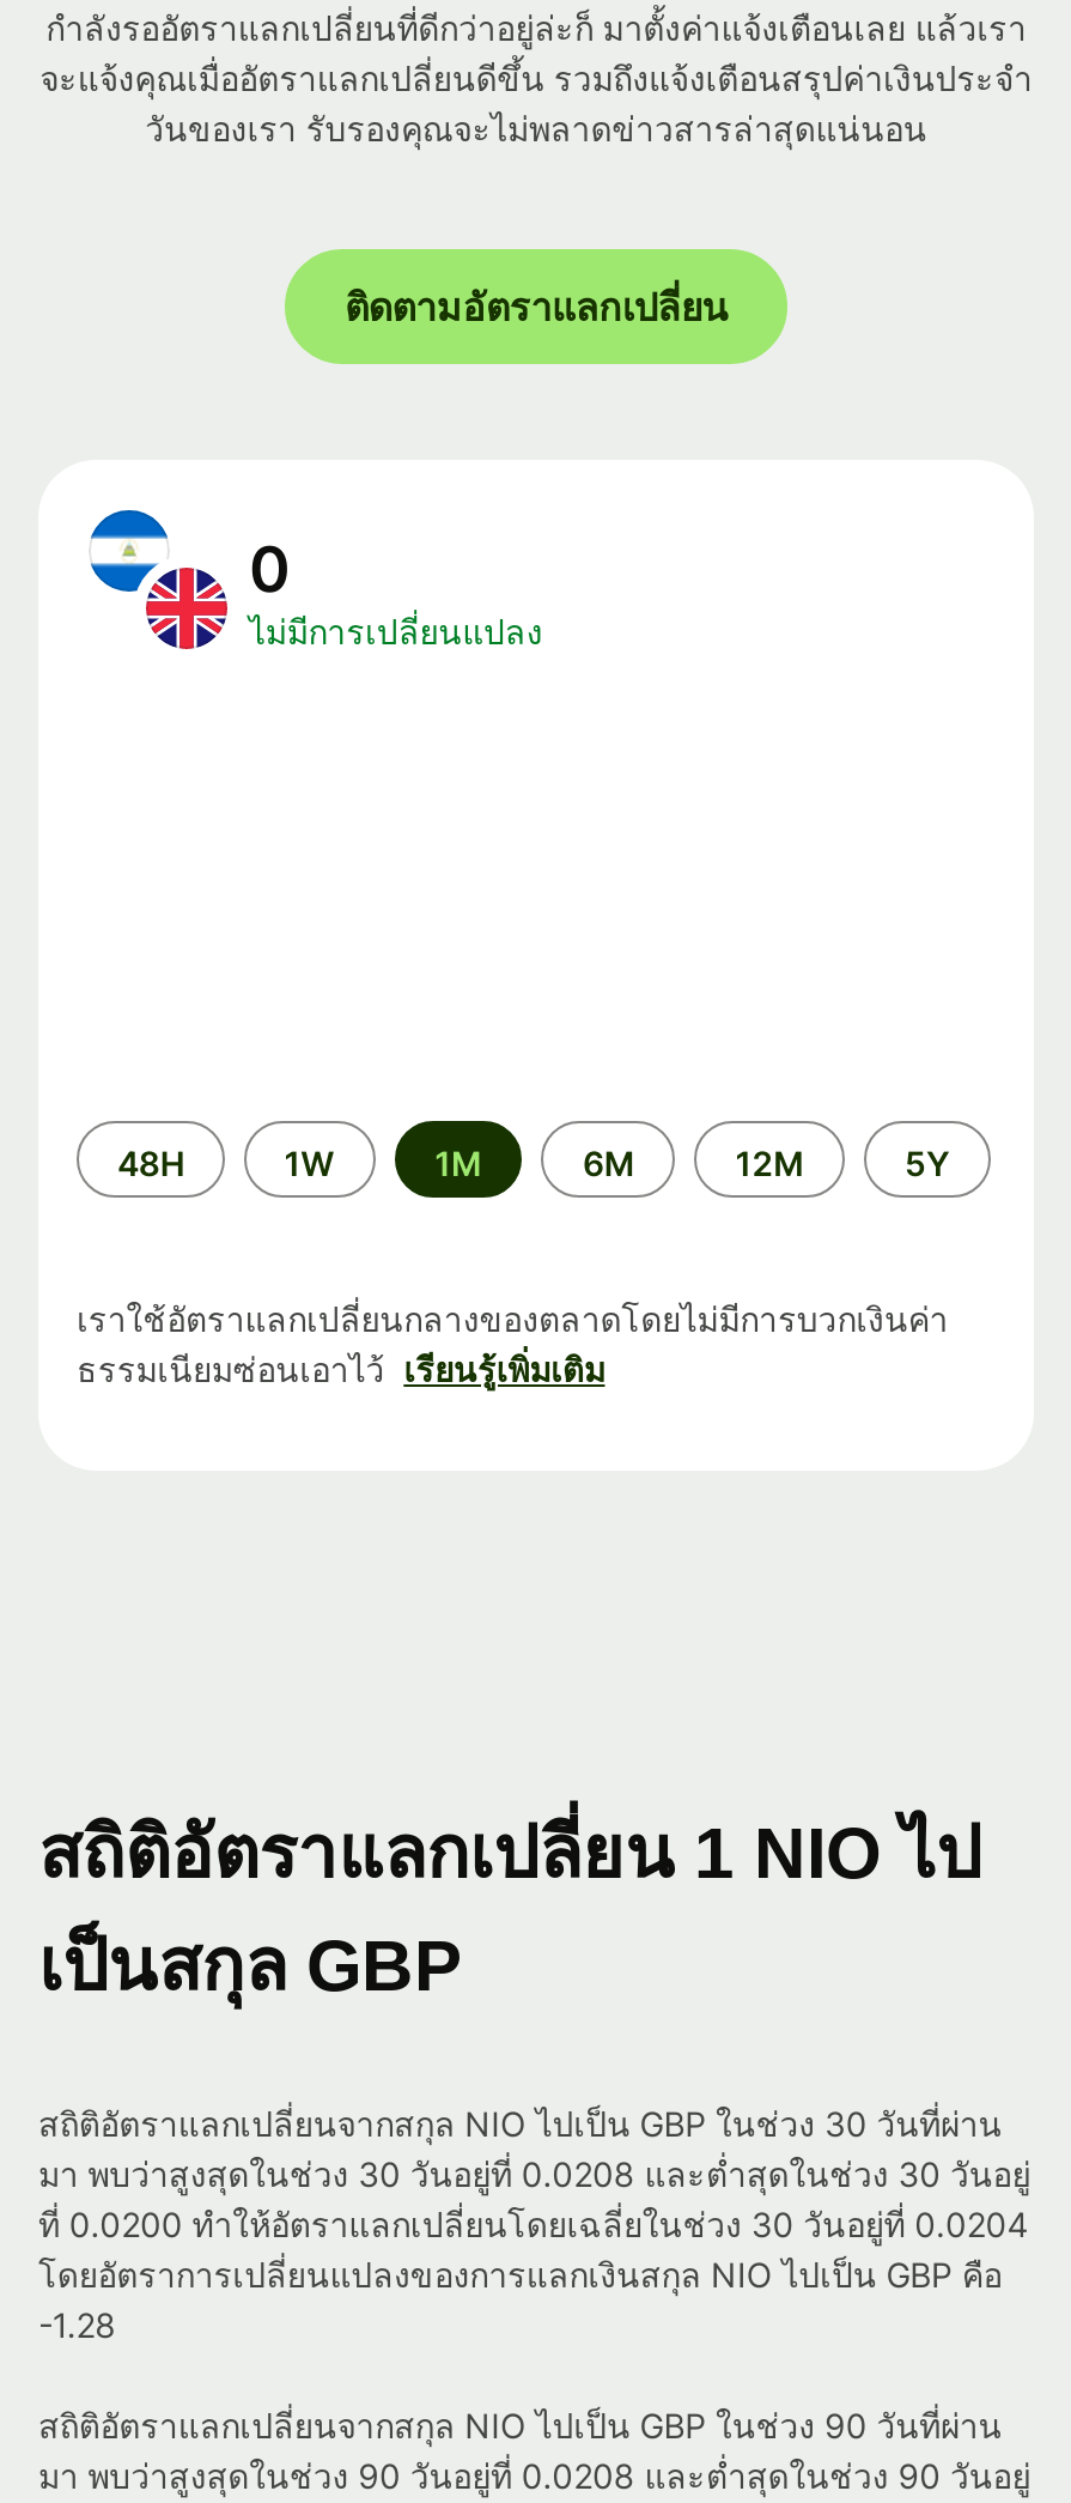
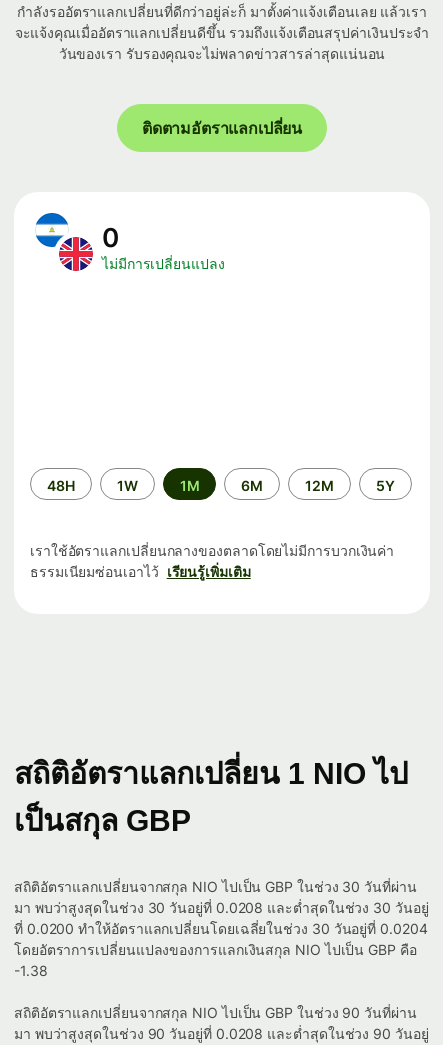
[38,2304,116,2345] -1.28 -> [14,962,48,979] -1.38

